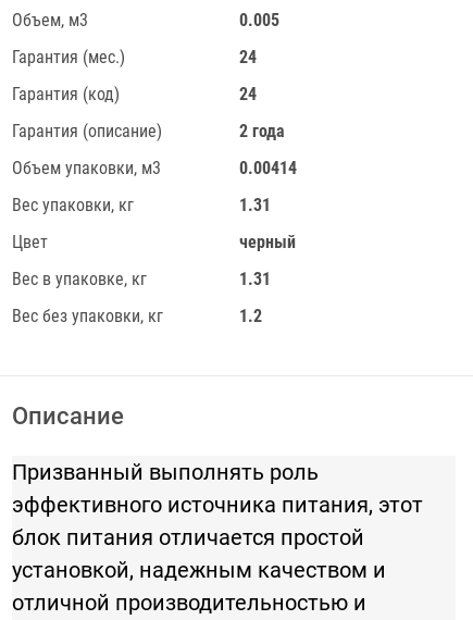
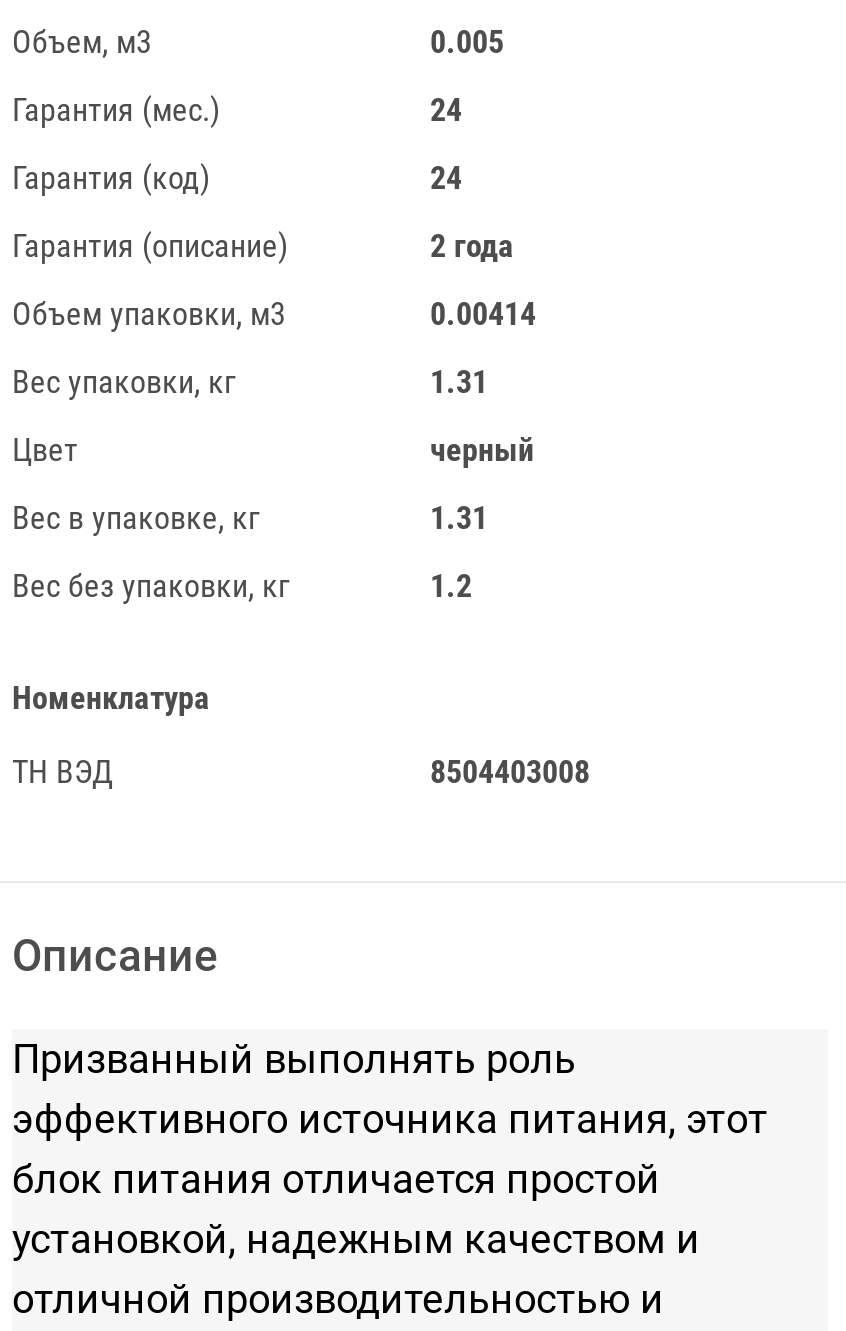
none -> [12,679,590,791] Номенклатура | ТН ВЭД | 8504403008

